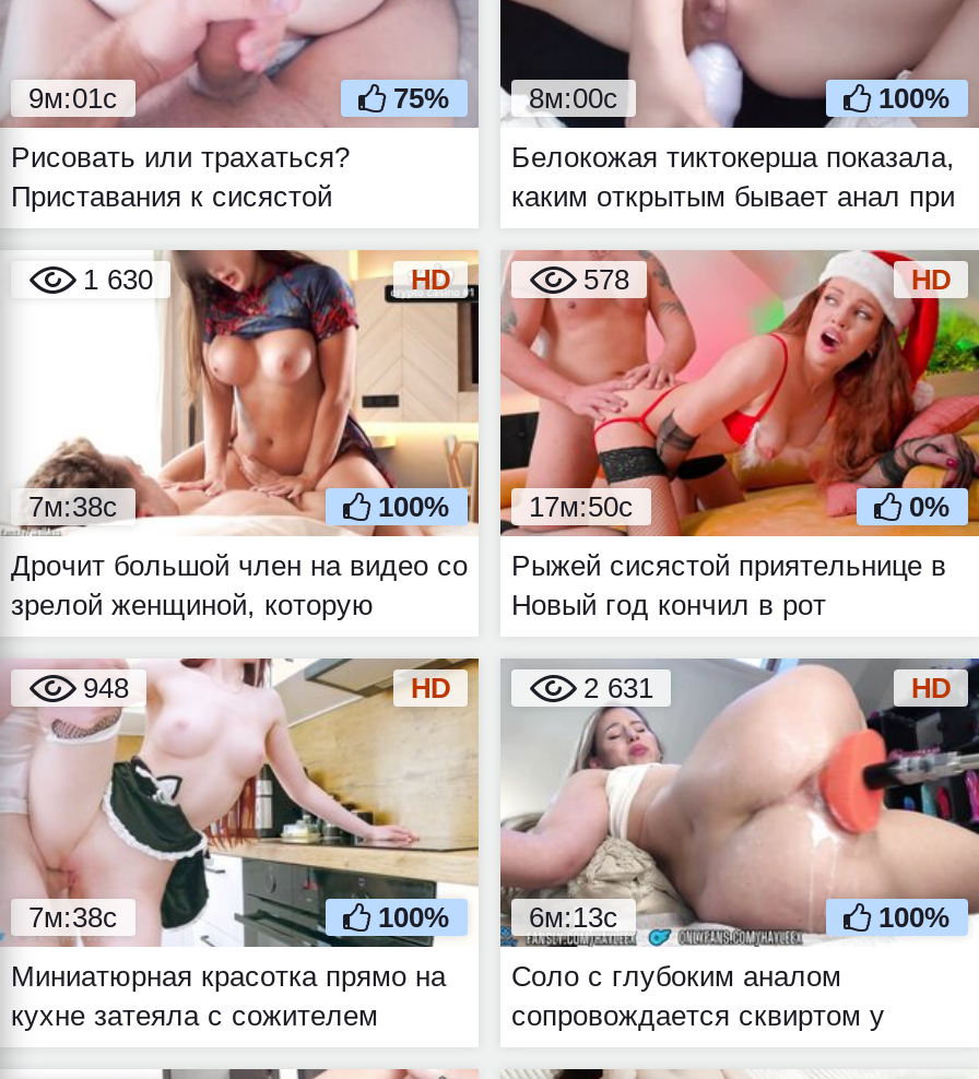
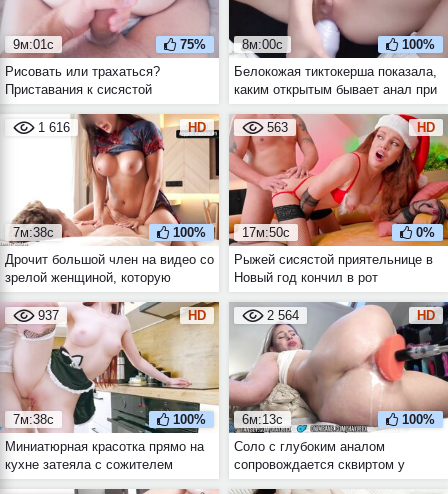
[83,263,153,296] 1 630 -> [38,120,70,135] 1 616
[583,263,629,296] 578 -> [267,120,288,135] 563
[83,673,129,705] 948 -> [38,308,59,323] 937
[583,673,653,705] 2 631 -> [267,308,299,323] 2 564

